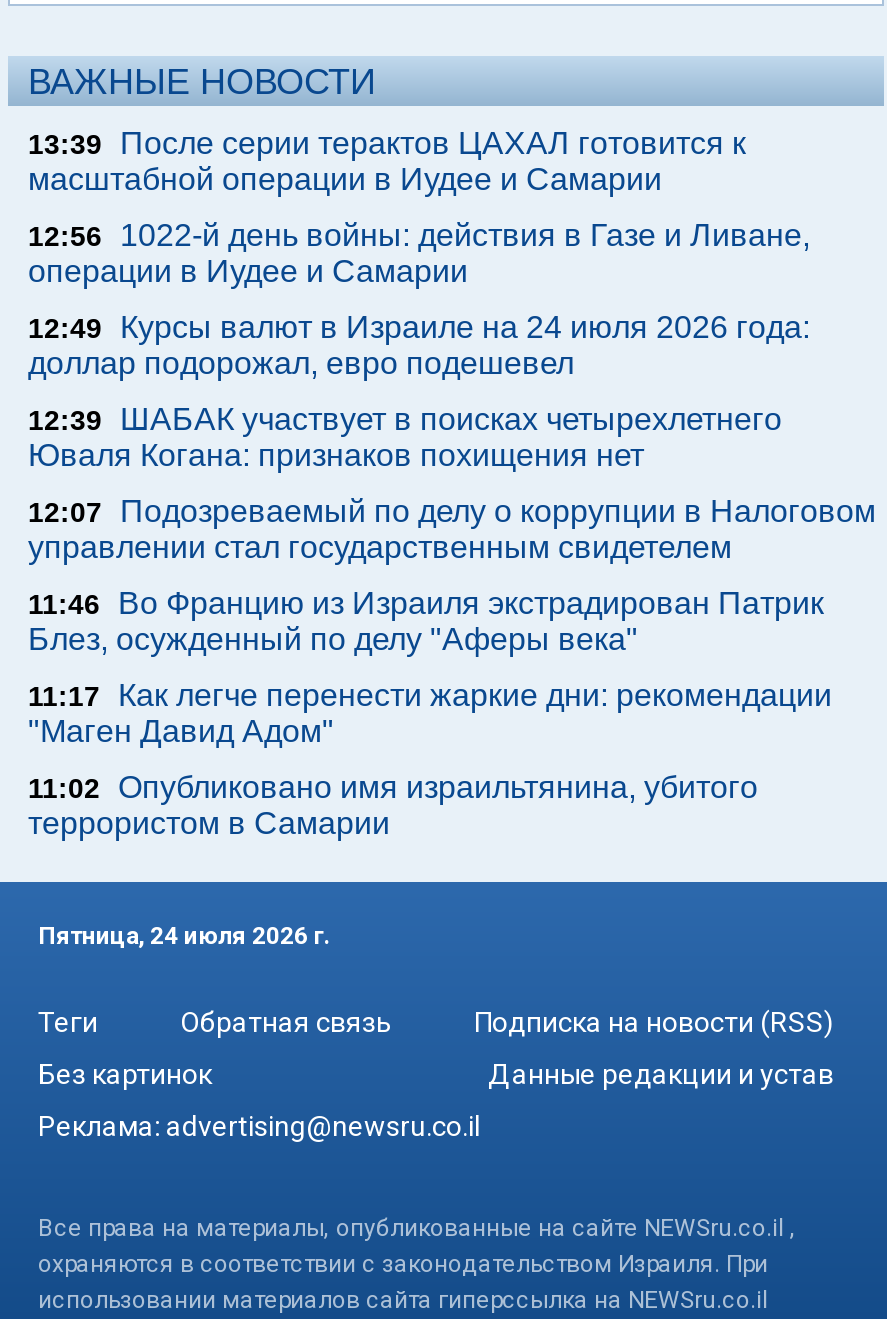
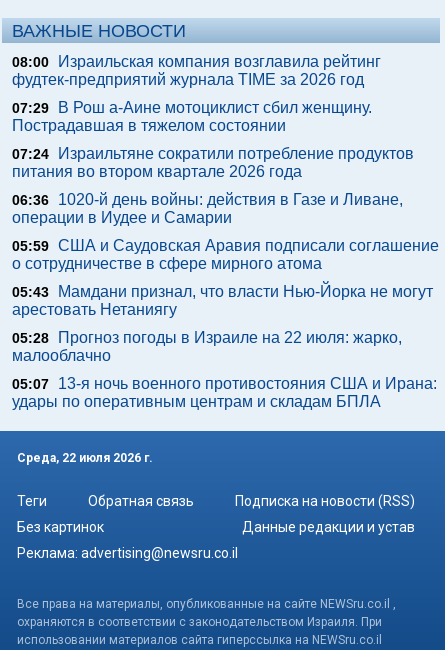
[28,126,810,252] 13:39 После серии терактов ЦАХАЛ готовится к | масштабной операции в Иудее и Самарии | 12:56 1022-й день войны: действия в Газе и Ливане, -> [12,53,414,208] 08:00 Израильская компания возглавила рейтинг | фудтек-предприятий журнала TIME за 2026 год | 07:29 В Рош а-Аине мотоциклист сбил женщину. | Пострадавшая в тяжелом состоянии | 07:24 Израильтяне сократили потребление продуктов | питания во втором квартале 2026 года | 06:36 1020-й день войны: действия в Газе и Ливане,
moved [28,254,468,288] -> [12,209,232,226]: операции в Иудее и Самарии
[28,310,876,950] 12:49 Курсы валют в Израиле на 24 июля 2026 года: | доллар подорожал, евро подешевел | 12:39 ШАБАК участвует в поисках четырехлетнего | Юваля Когана: признаков похищения нет | 12:07 Подозреваемый по делу о коррупции в Налоговом | управлении стал государственным свидетелем | 11:46 Во Францию из Израиля экстрадирован Патрик | Блез, осужденный по делу "Аферы века" | 11:17 Как легче перенести жаркие дни: рекомендации | "Маген Давид Адом" | 11:02 Опубликовано имя израильтянина, убитого | террористом в Самарии | Пятница, 24 июля 2026 г. -> [12,237,439,465] 05:59 США и Саудовская Аравия подписали соглашение | о сотрудничестве в сфере мирного атома | 05:43 Мамдани признал, что власти Нью-Йорка не могут | арестовать Нетаниягу | 05:28 Прогноз погоды в Израиле на 22 июля: жарко, | малооблачно | 05:07 13-я ночь военного противостояния США и Ирана: | удары по оперативным центрам и складам БПЛА | Среда, 22 июля 2026 г.

